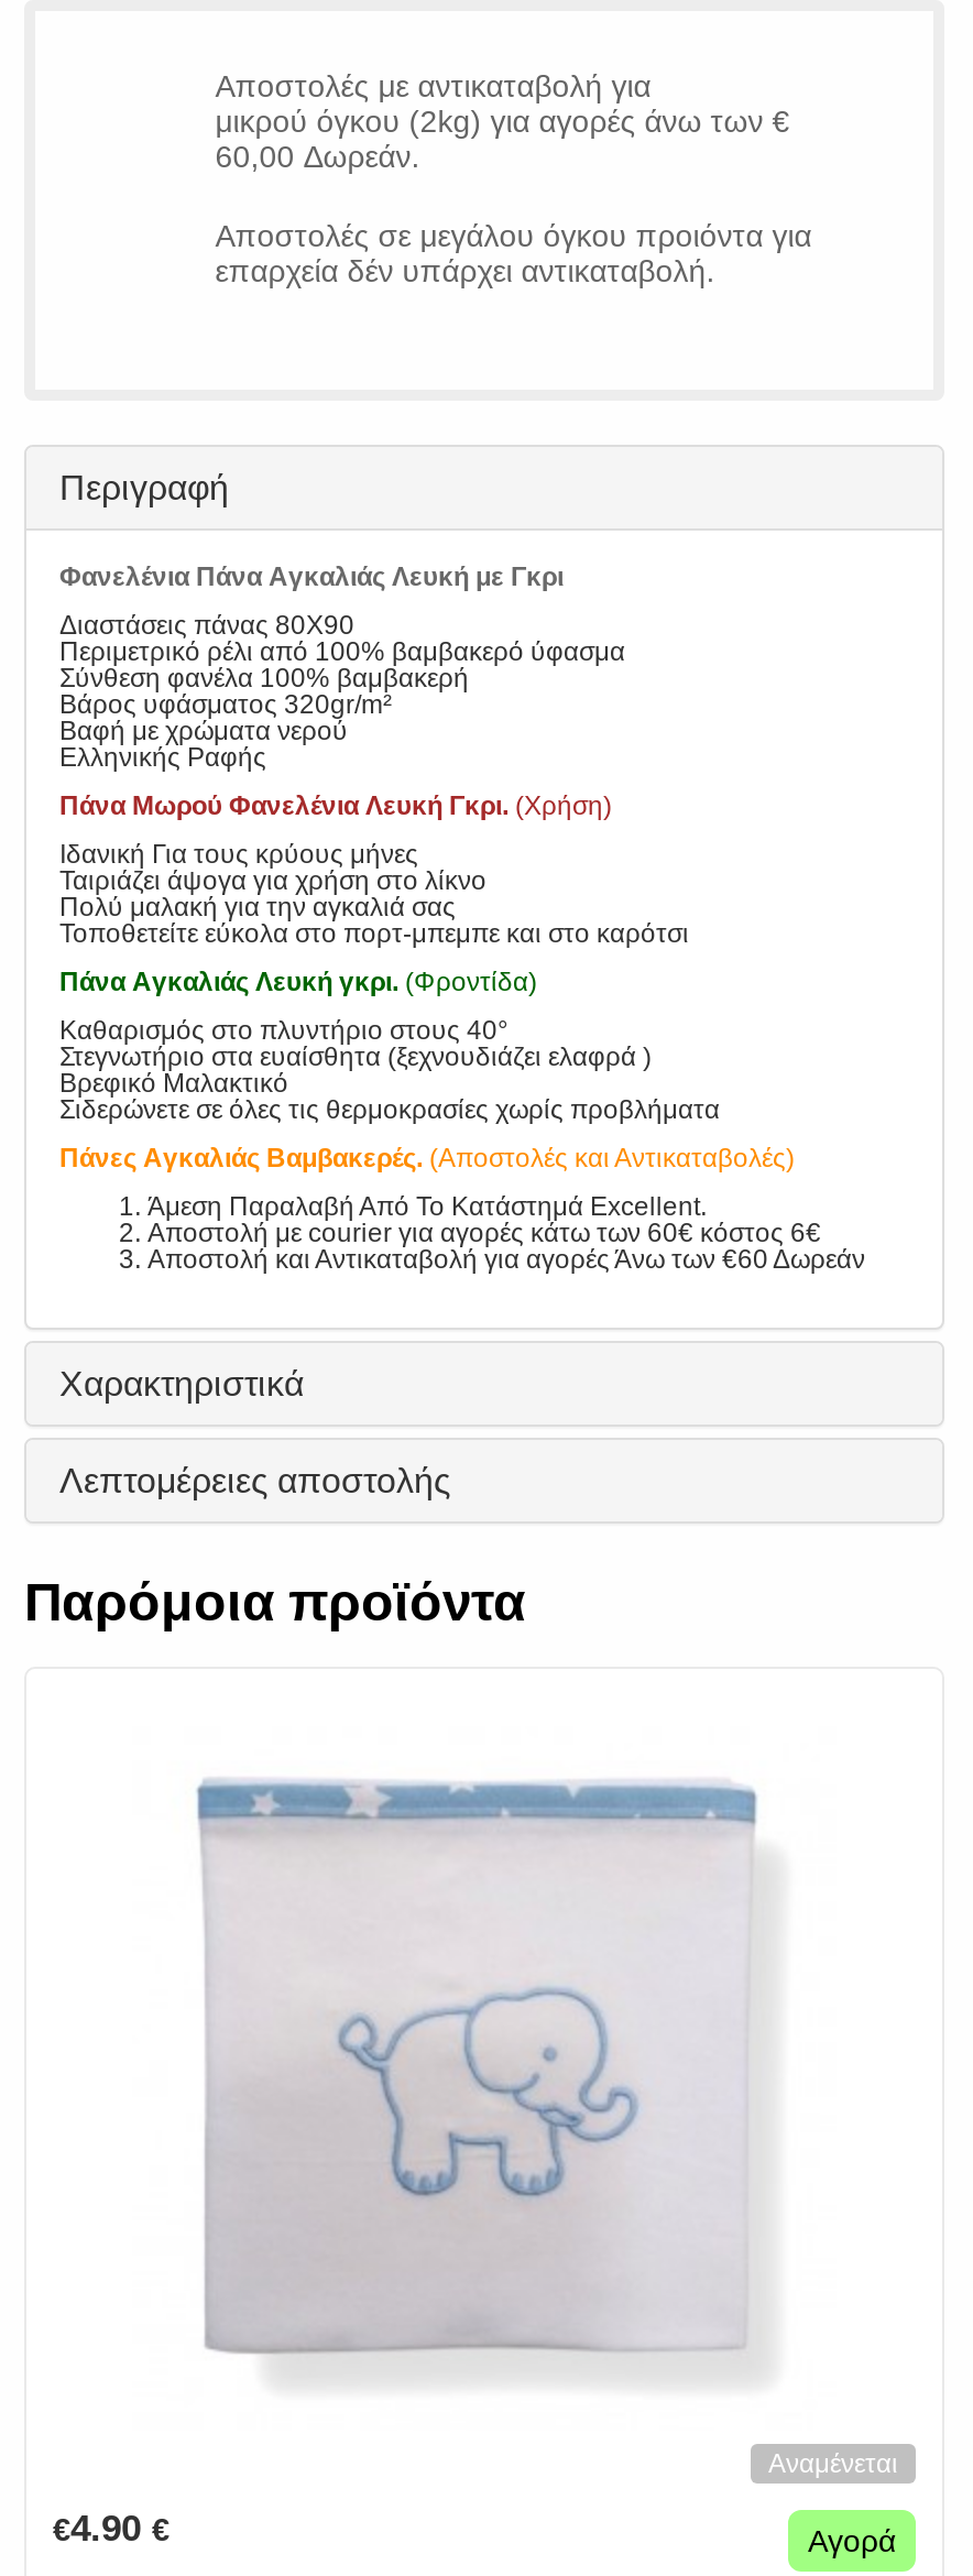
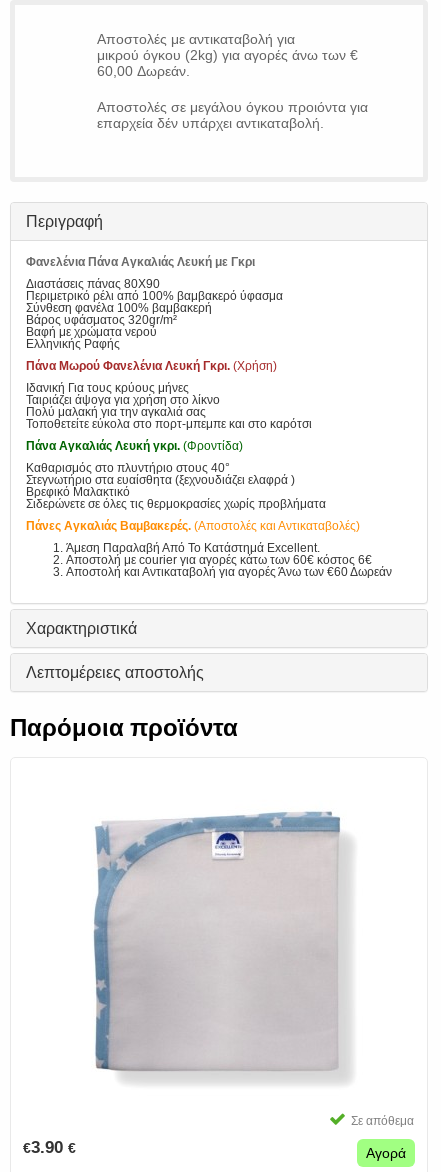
[194,1777,759,2358] [image] -> [88,808,343,1072] [image]
[768,2448,898,2479] Αναμένεται -> [351,1114,414,1128] Σε απόθεμα
[53,2508,170,2550] €4.90 € -> [23,1138,76,1157] €3.90 €

